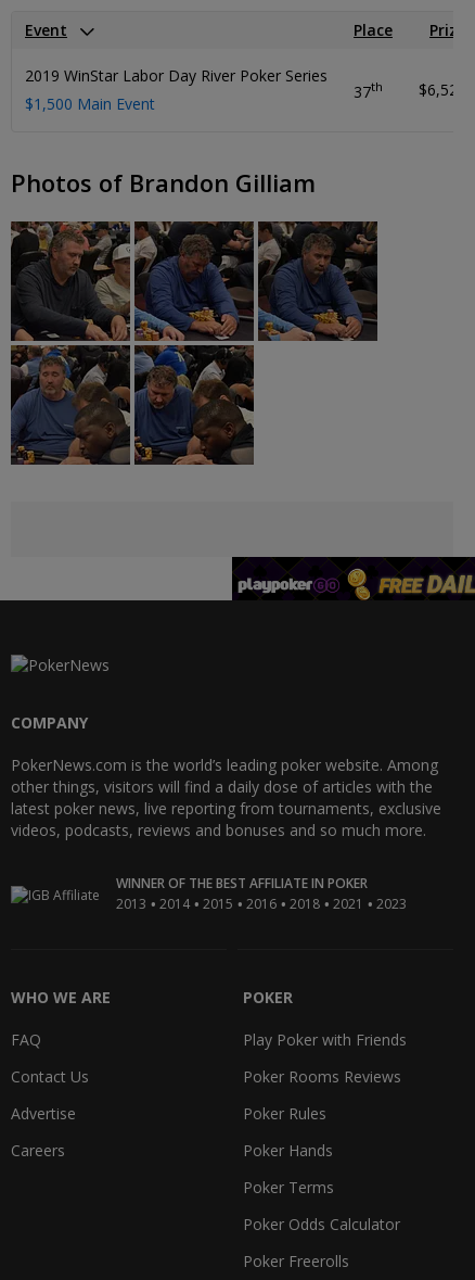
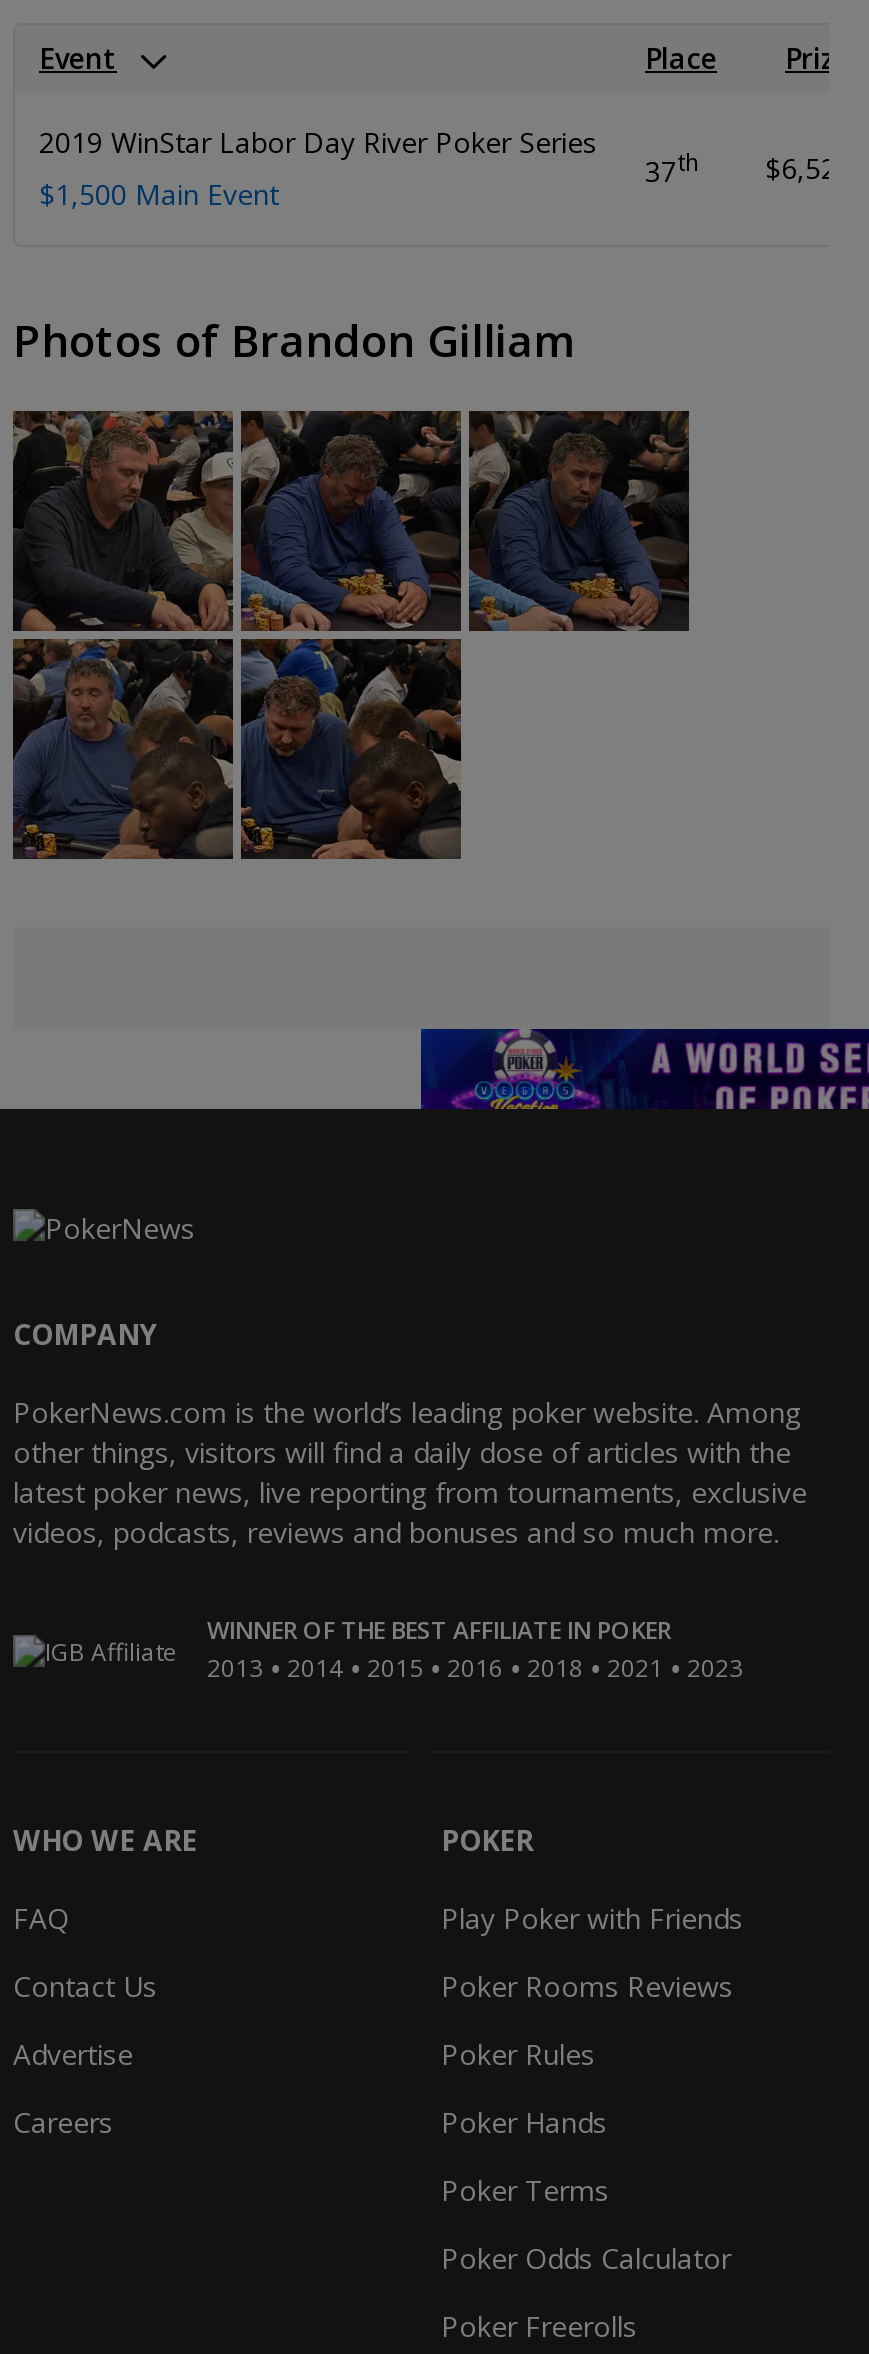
[231,556,472,601] [image] -> [419,1027,863,1111] [image]

